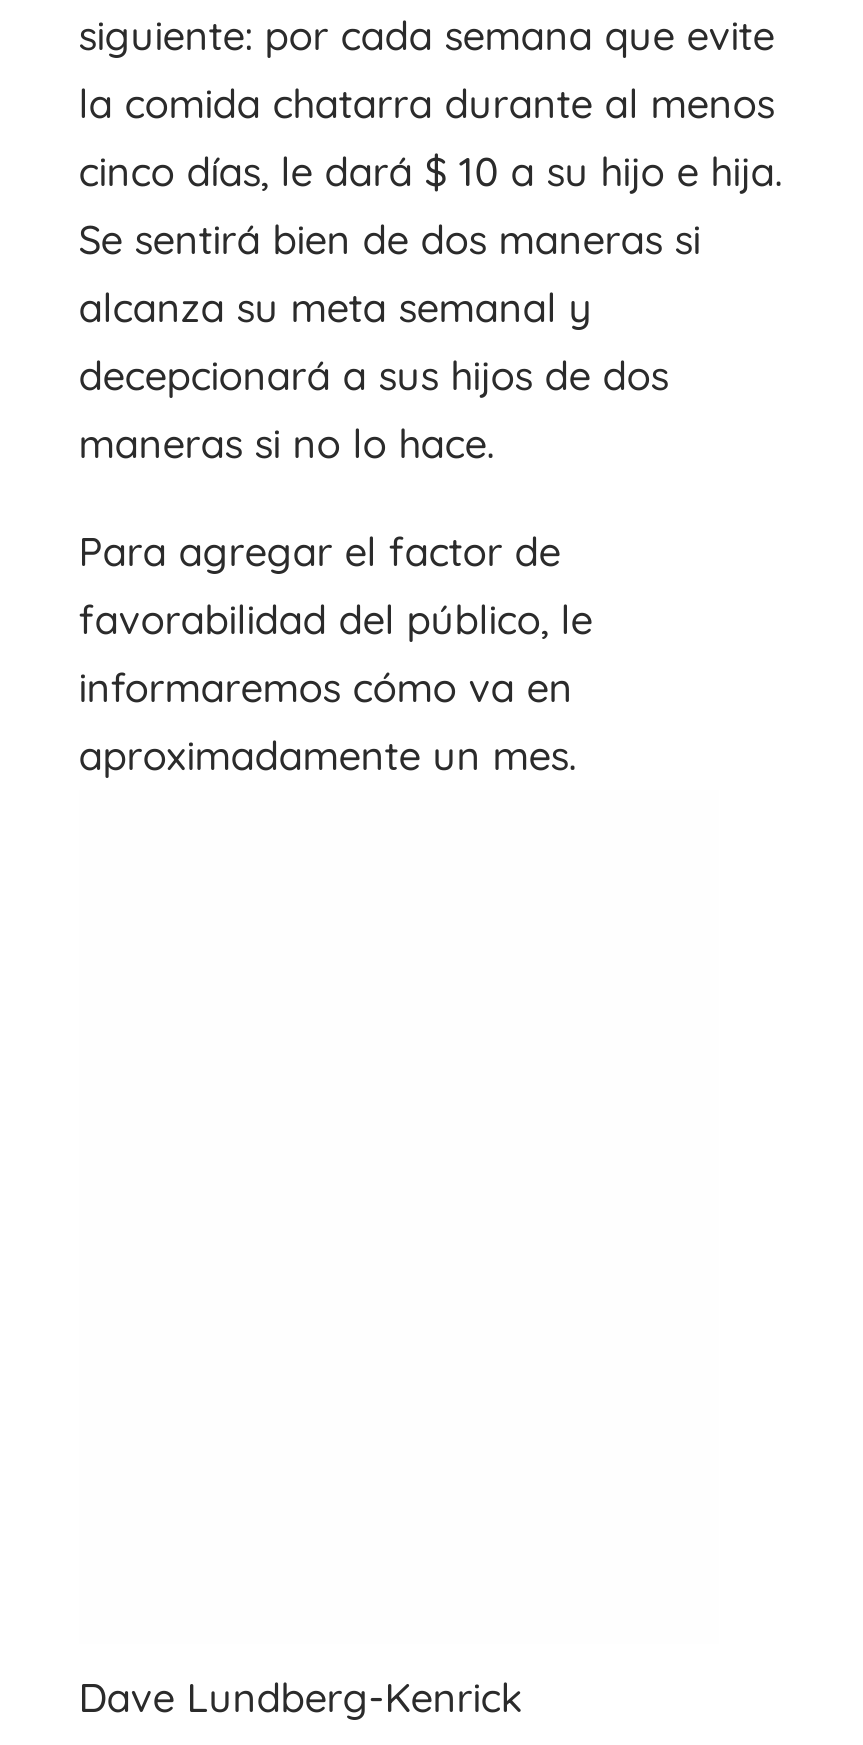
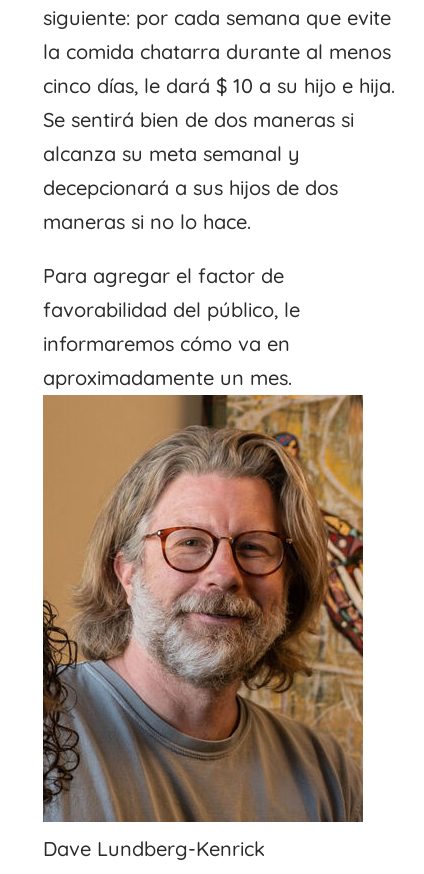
none -> [42,394,364,823] [image]

